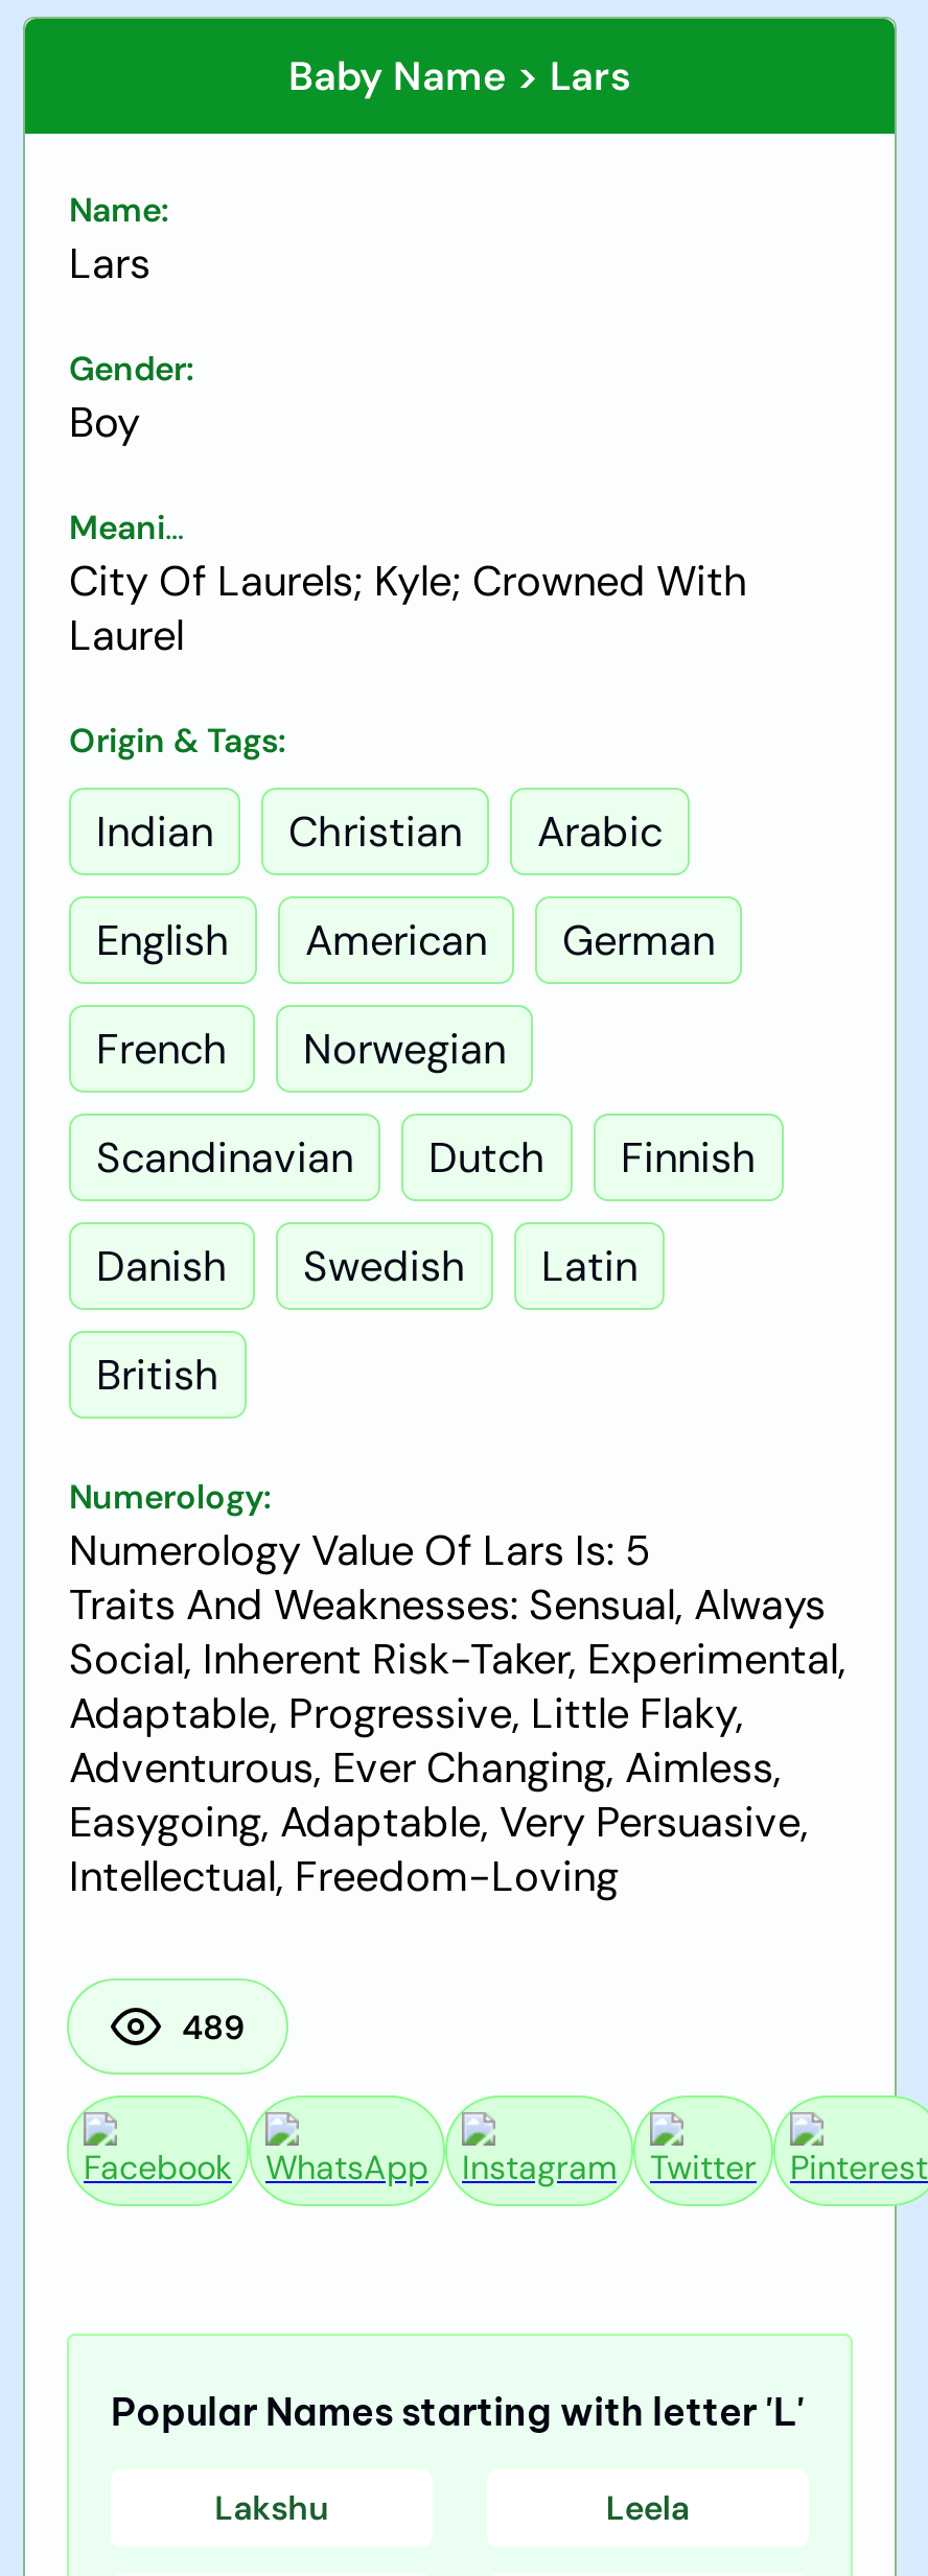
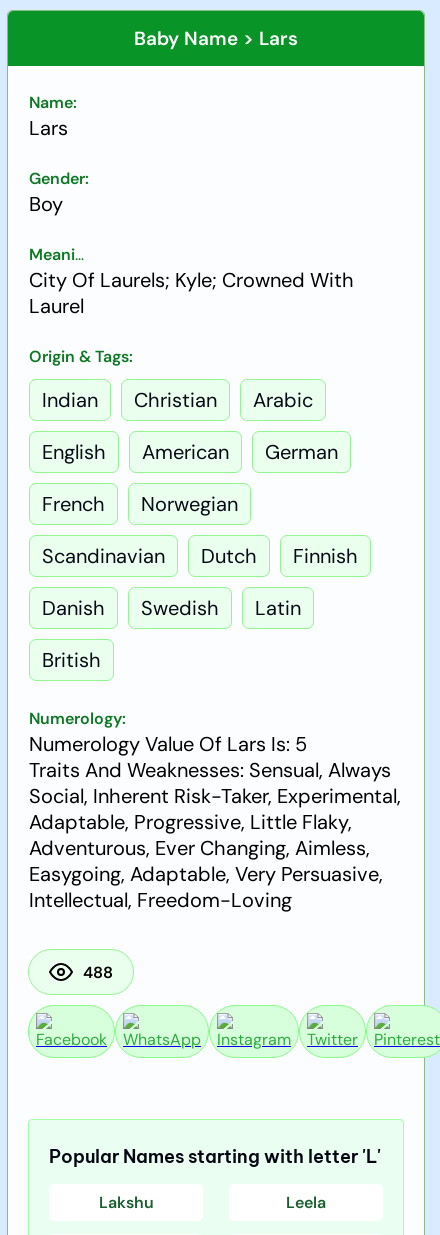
[182,2005,245,2048] 489 -> [83,961,113,982] 488

